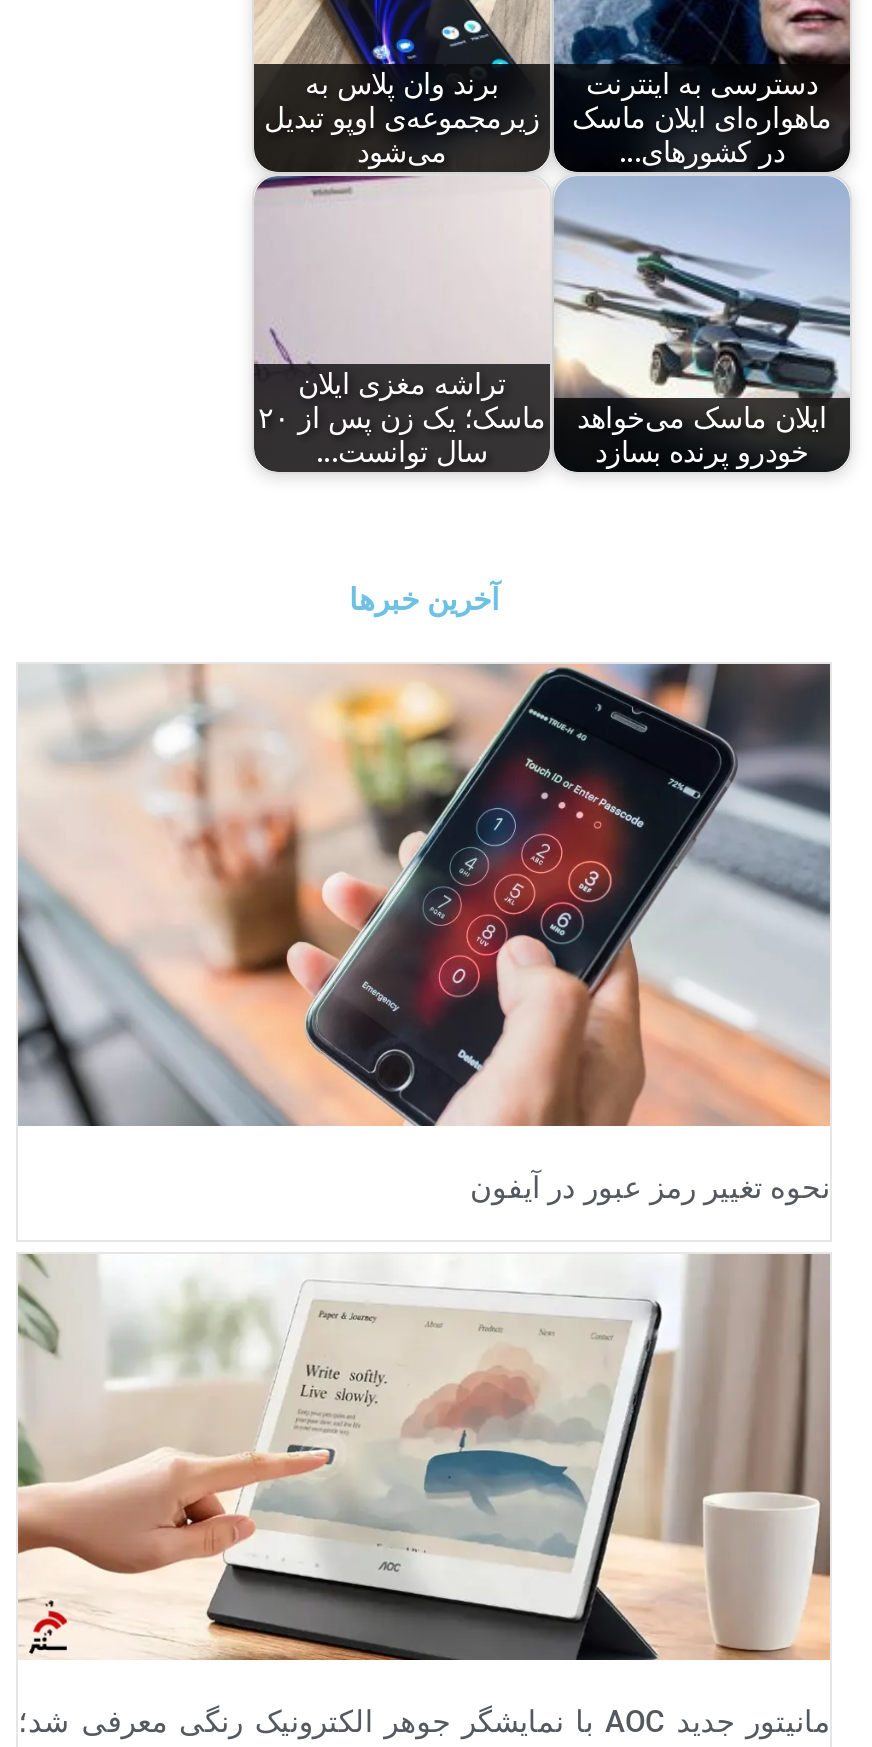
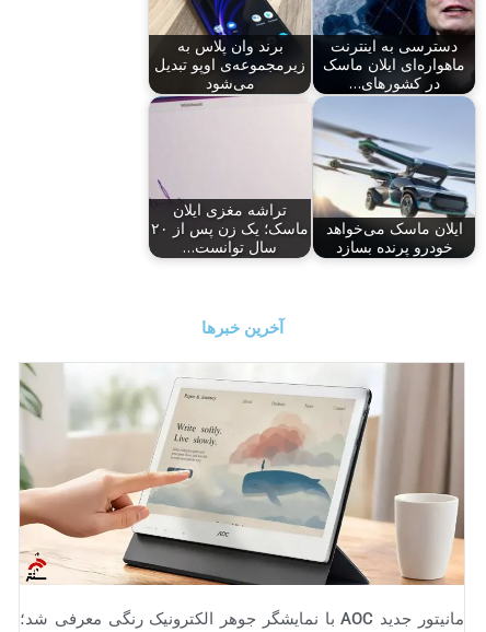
[16,662,832,1207] [image] | نحوه تغییر رمز عبور در آیفون -> none

